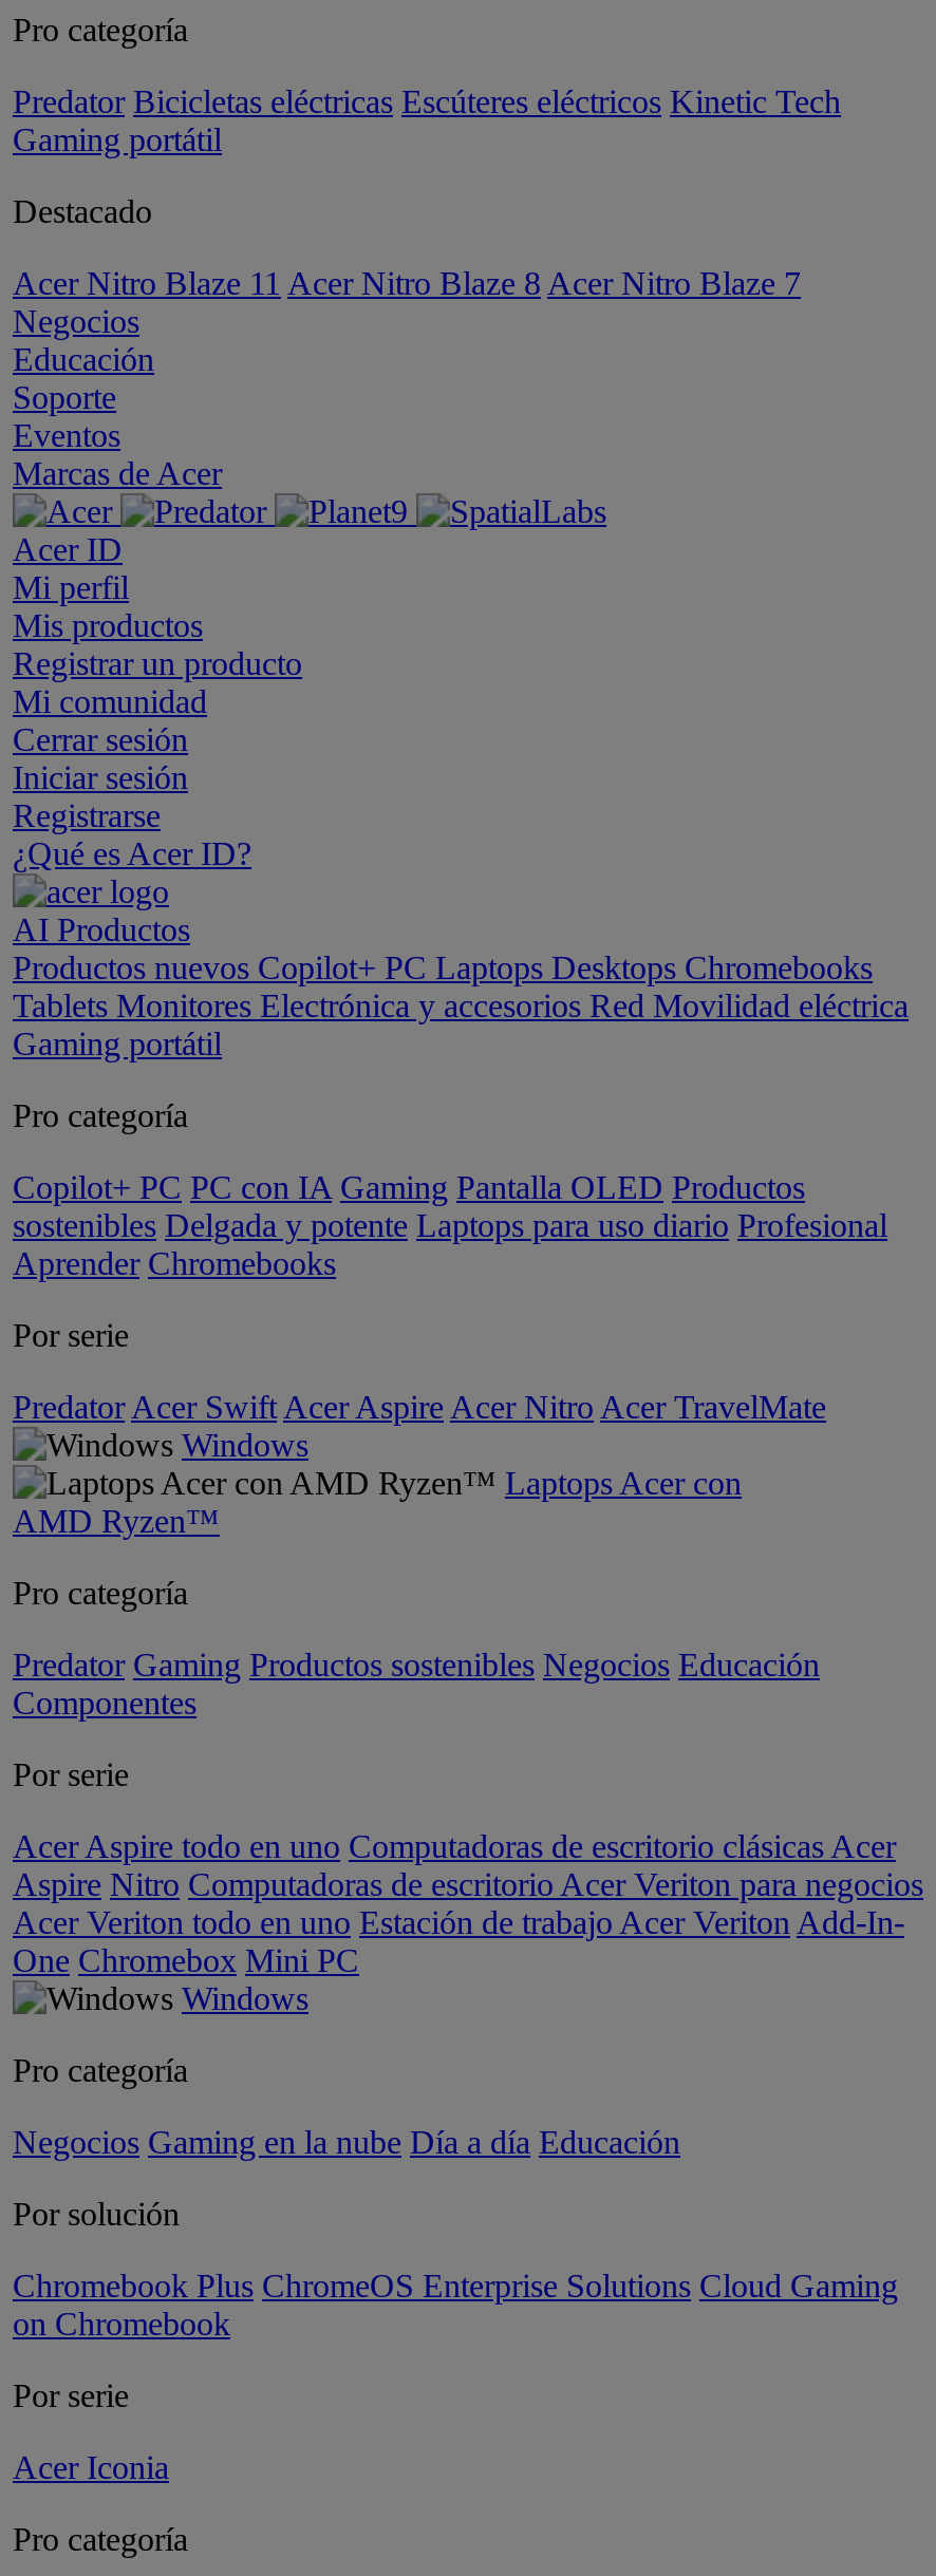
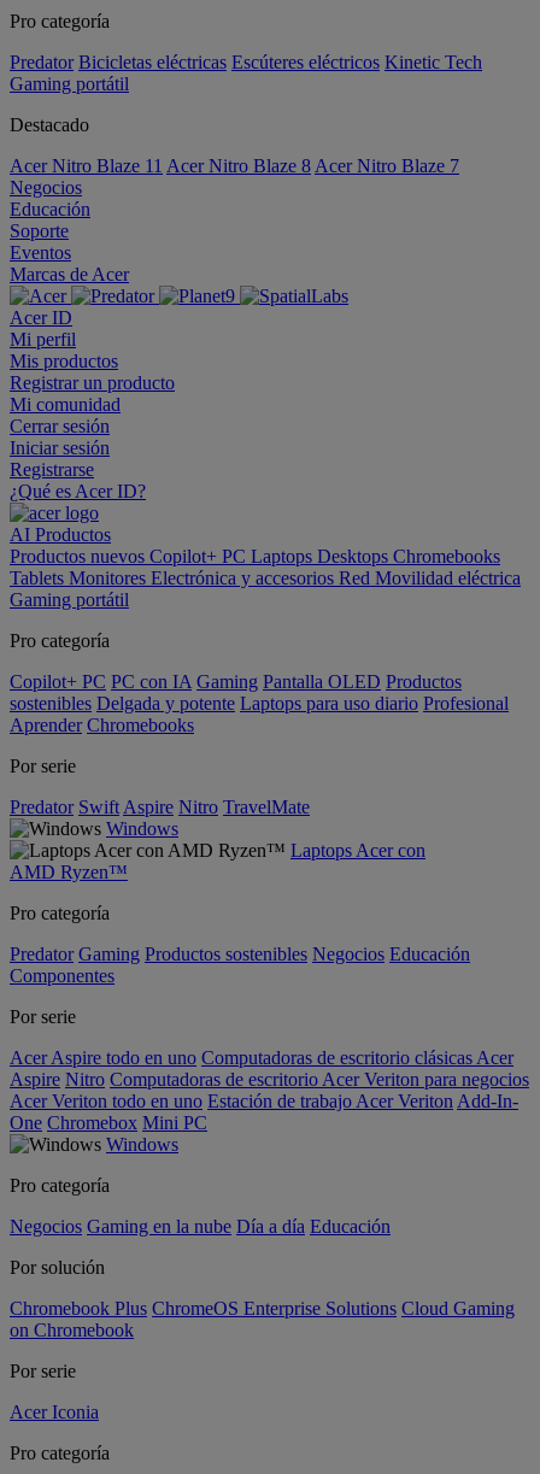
[13,1389,826,1425] Predator Acer Swift Acer Aspire Acer Nitro Acer TravelMate -> [10,797,310,817] Predator Swift Aspire Nitro TravelMate

